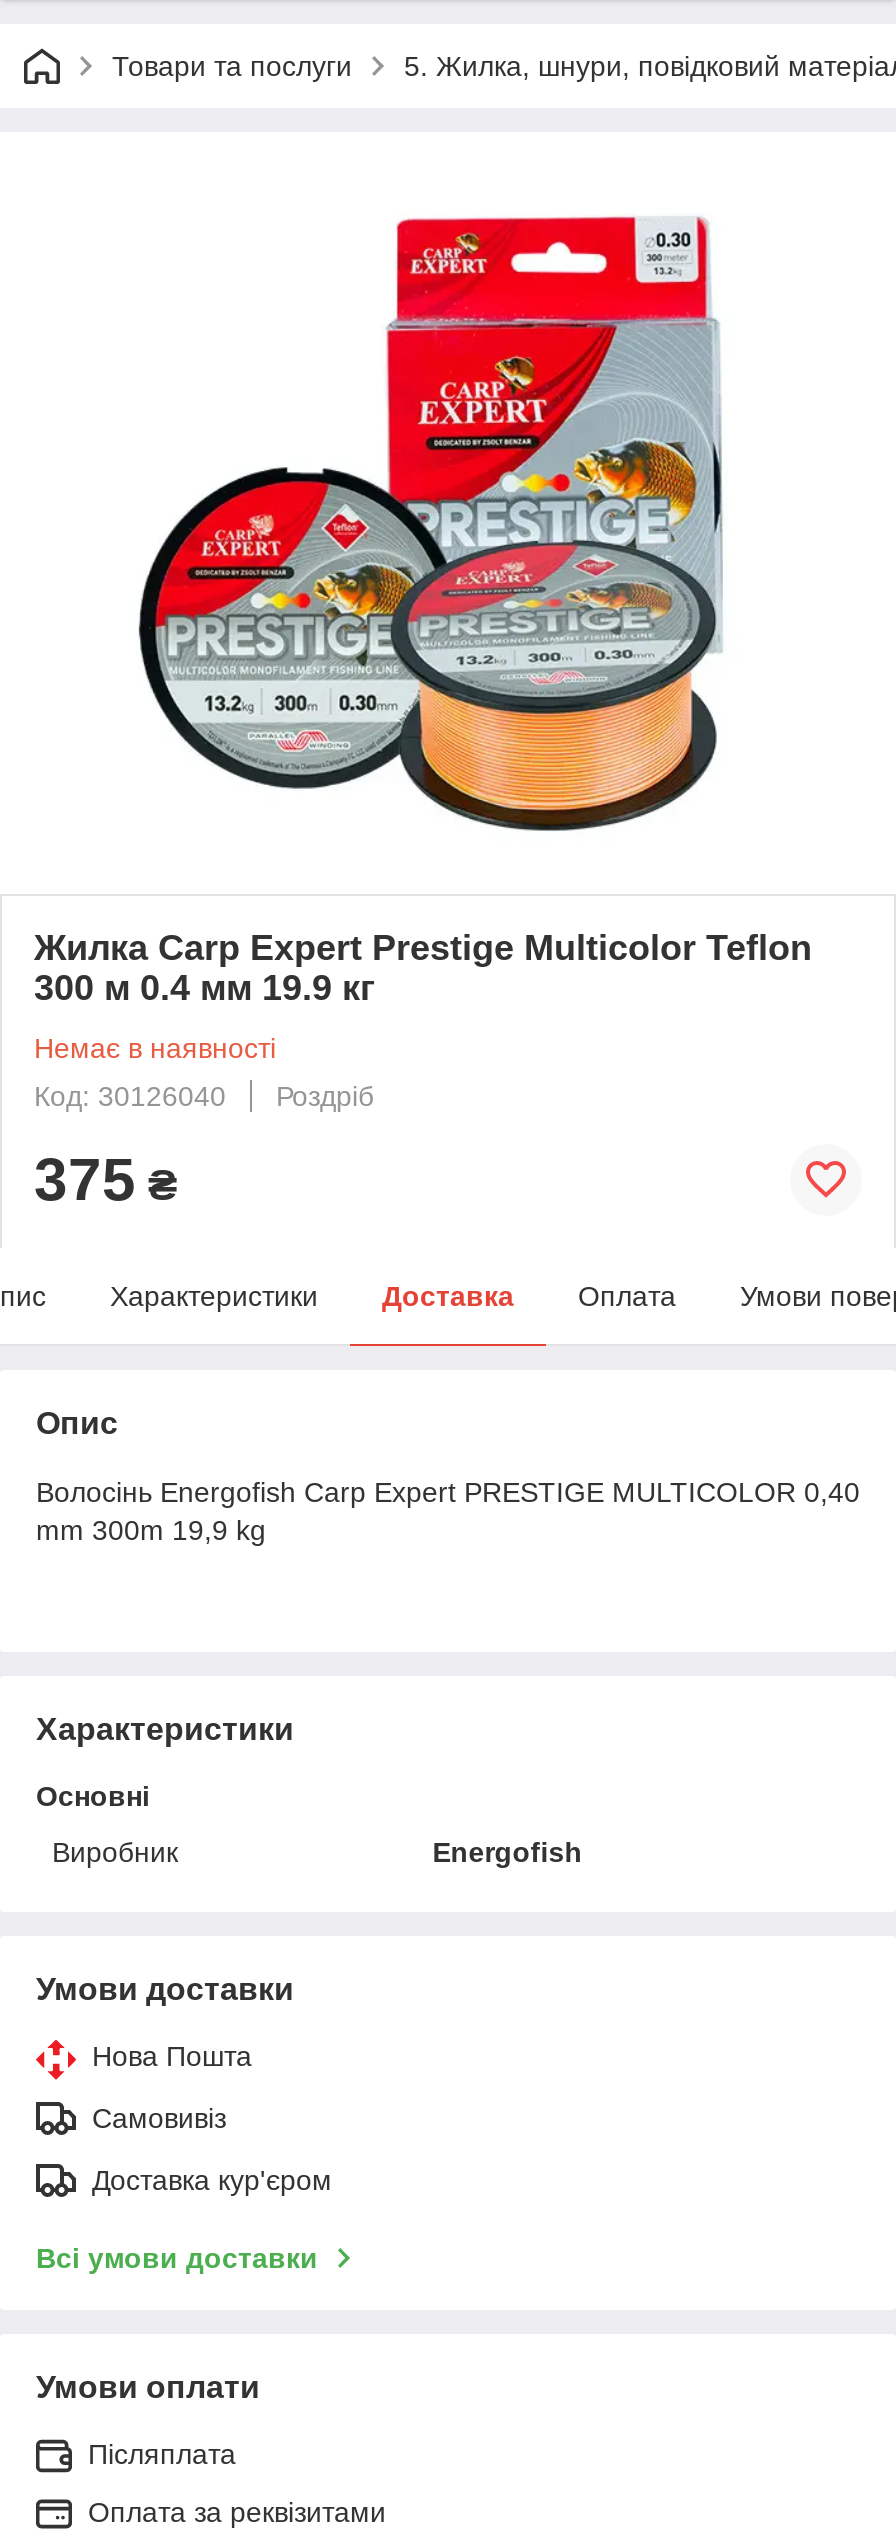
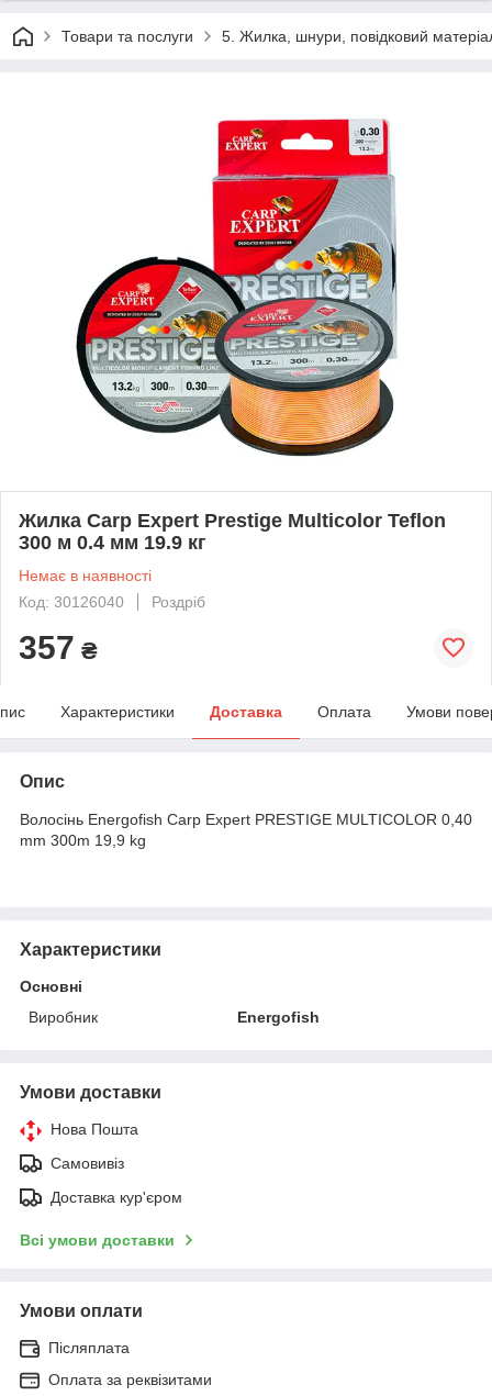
[34,1146,178,1212] 375 ₴ -> [19,629,98,665] 357 ₴

